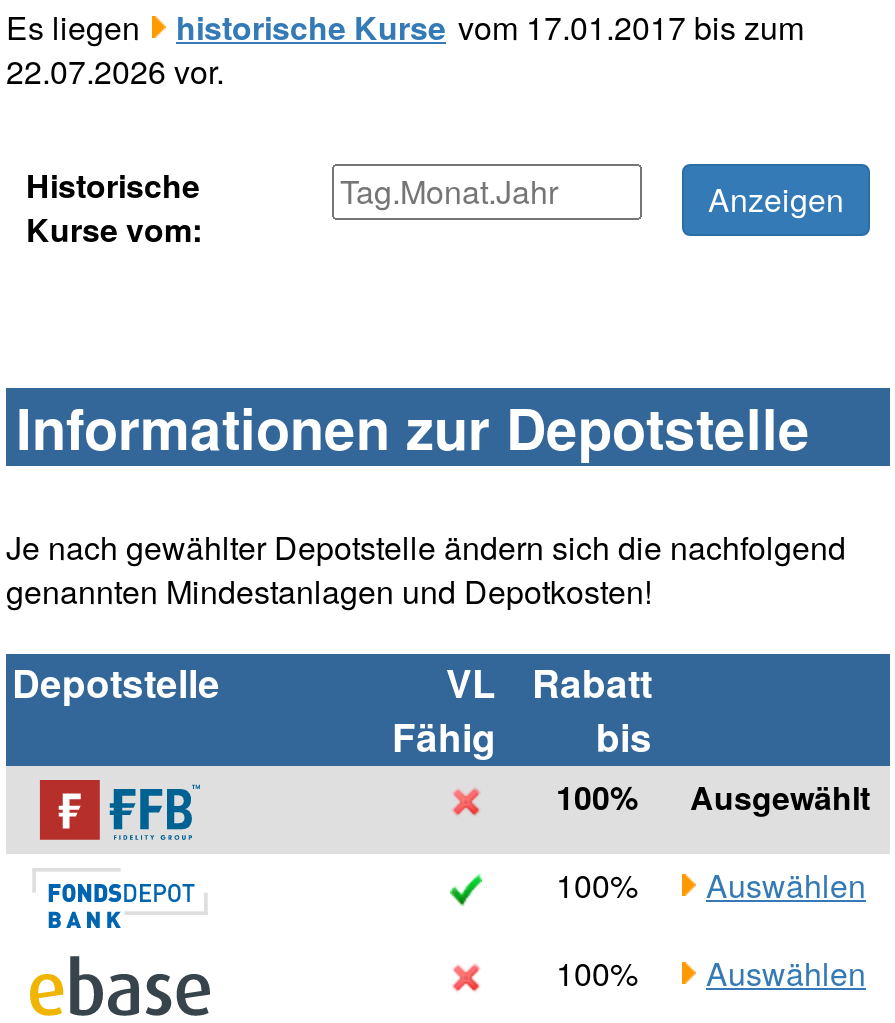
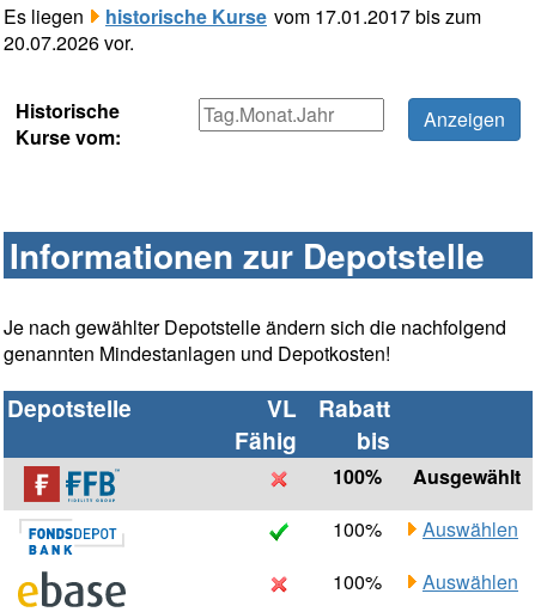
[6,49,224,95] 22.07.2026 vor. -> [4,29,134,57] 20.07.2026 vor.

